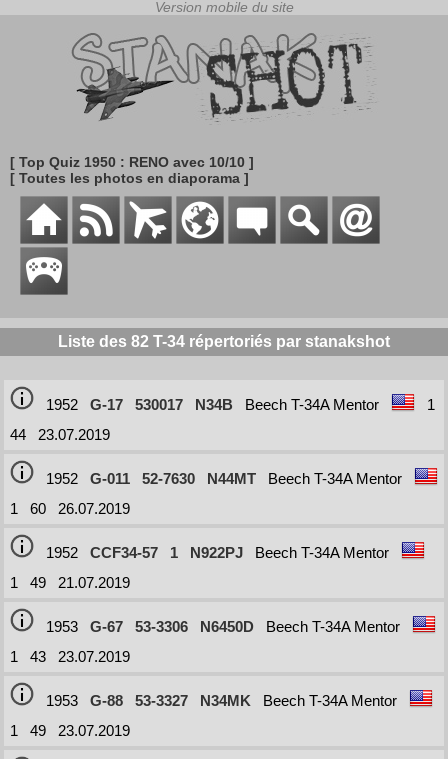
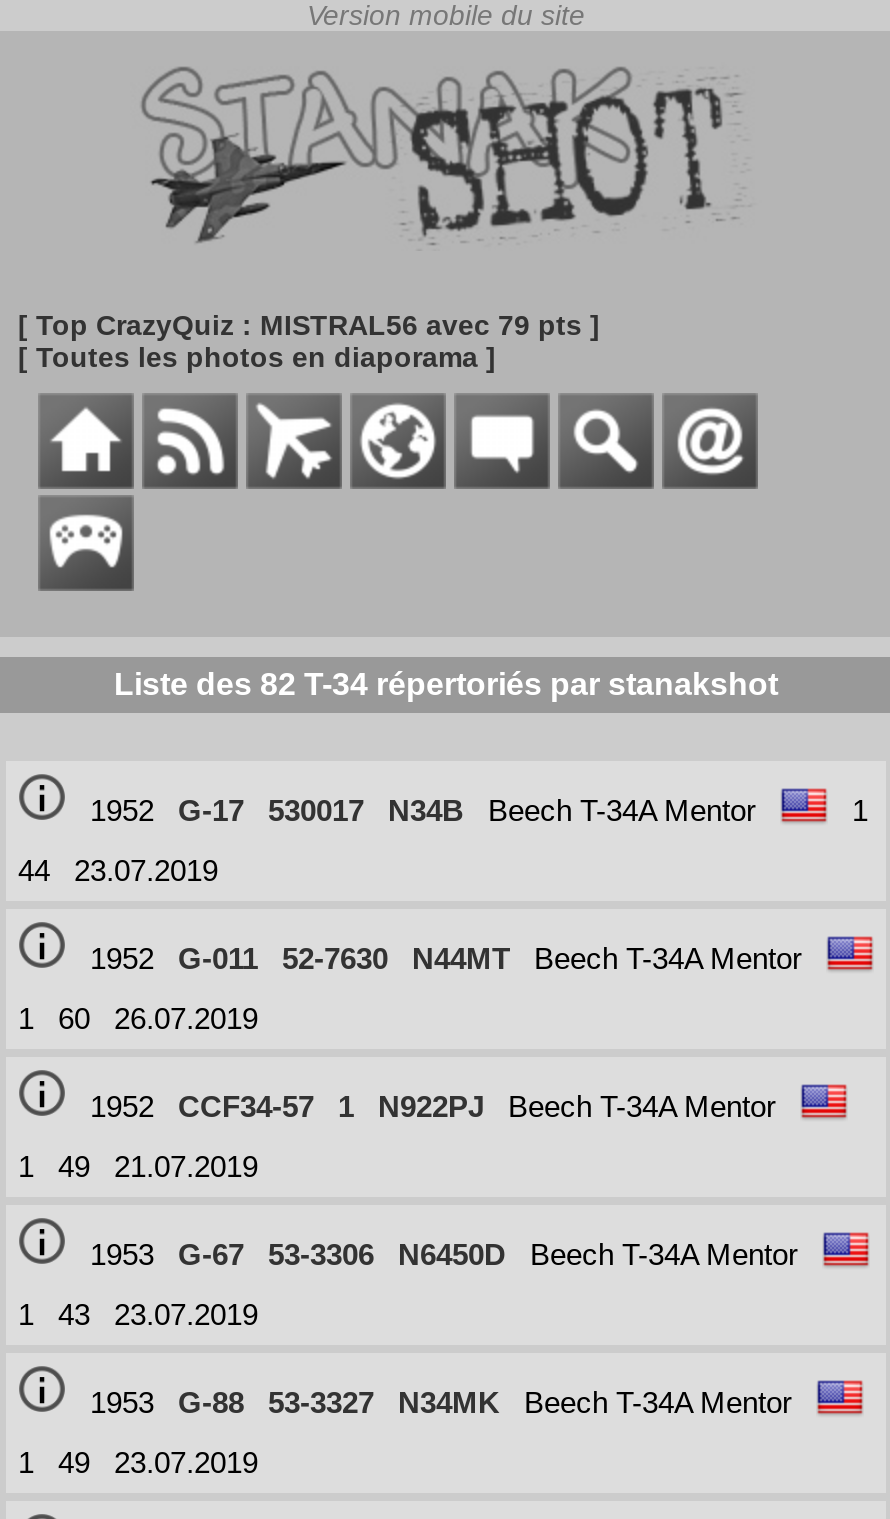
[10,154,254,170] [ Top Quiz 1950 : RENO avec 10/10 ] -> [18,309,600,341] [ Top CrazyQuiz : MISTRAL56 avec 79 pts ]

